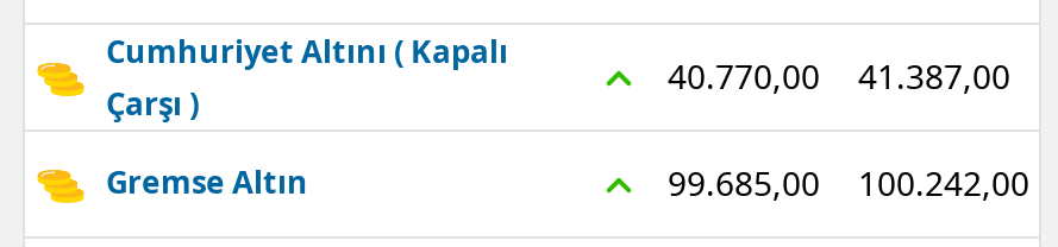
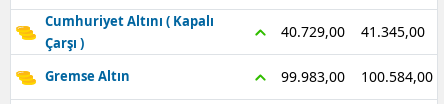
[668,54,820,99] 40.770,00 -> [281,22,345,41] 40.729,00
[858,53,1010,99] 41.387,00 -> [361,22,425,41] 41.345,00
[668,161,820,206] 99.685,00 -> [281,67,345,86] 99.983,00
[858,160,1029,205] 100.242,00 -> [361,67,433,86] 100.584,00

